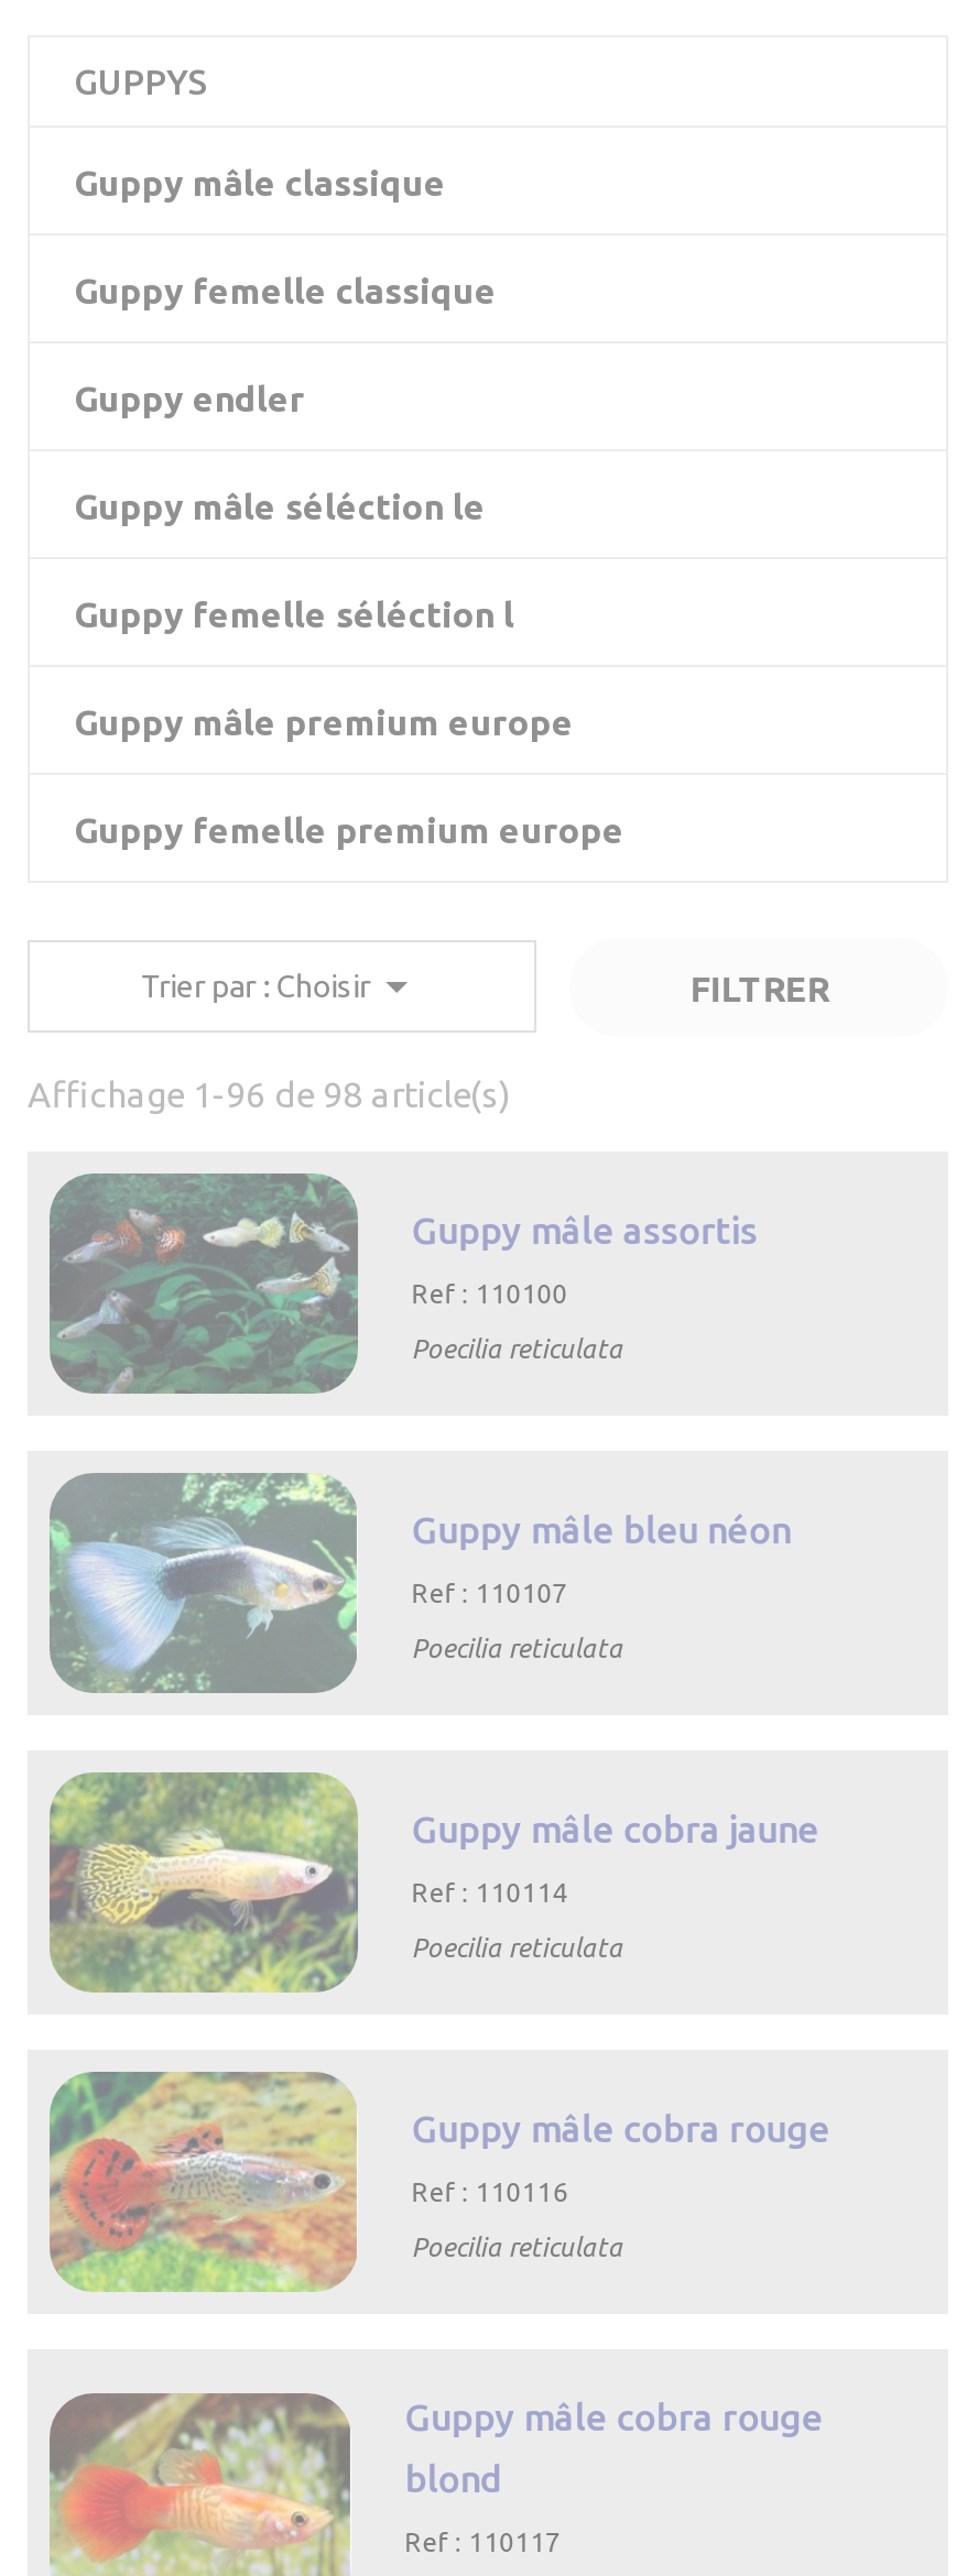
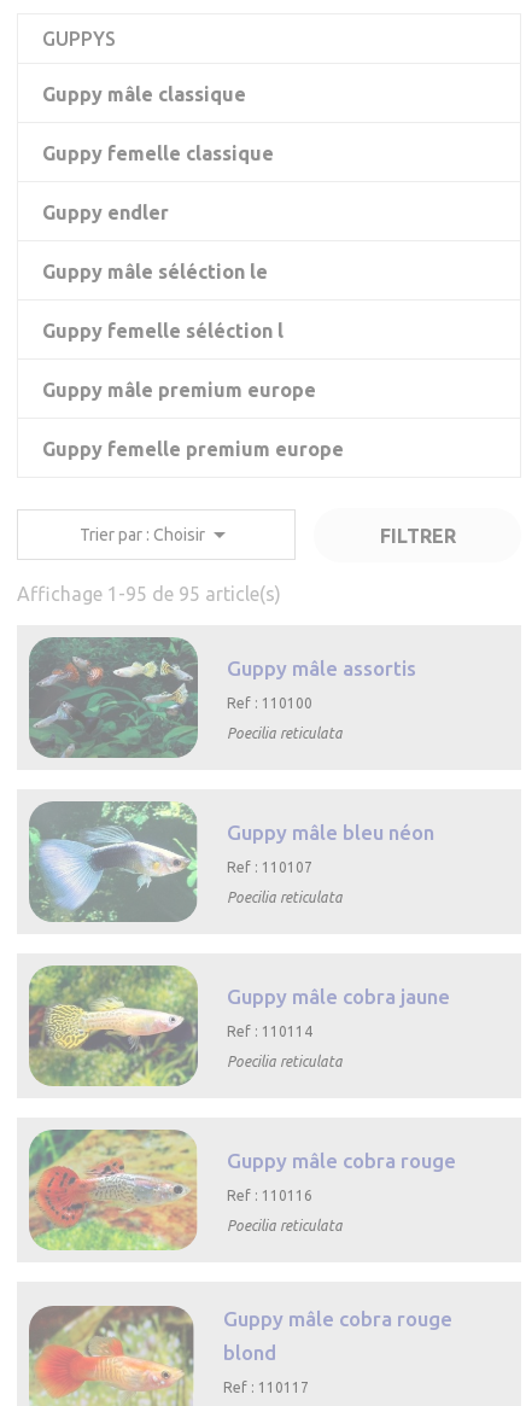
[28,1074,510,1114] Affichage 1-96 de 98 article(s) -> [17,583,281,605] Affichage 1-95 de 95 article(s)

